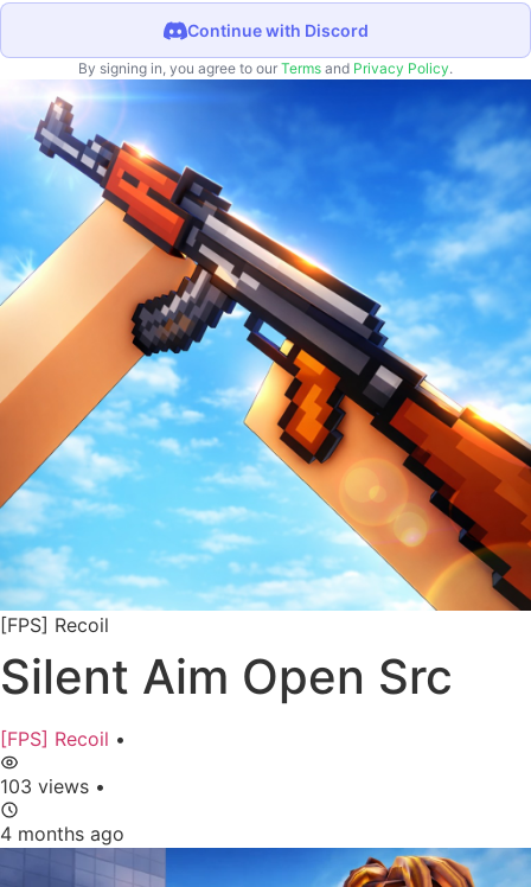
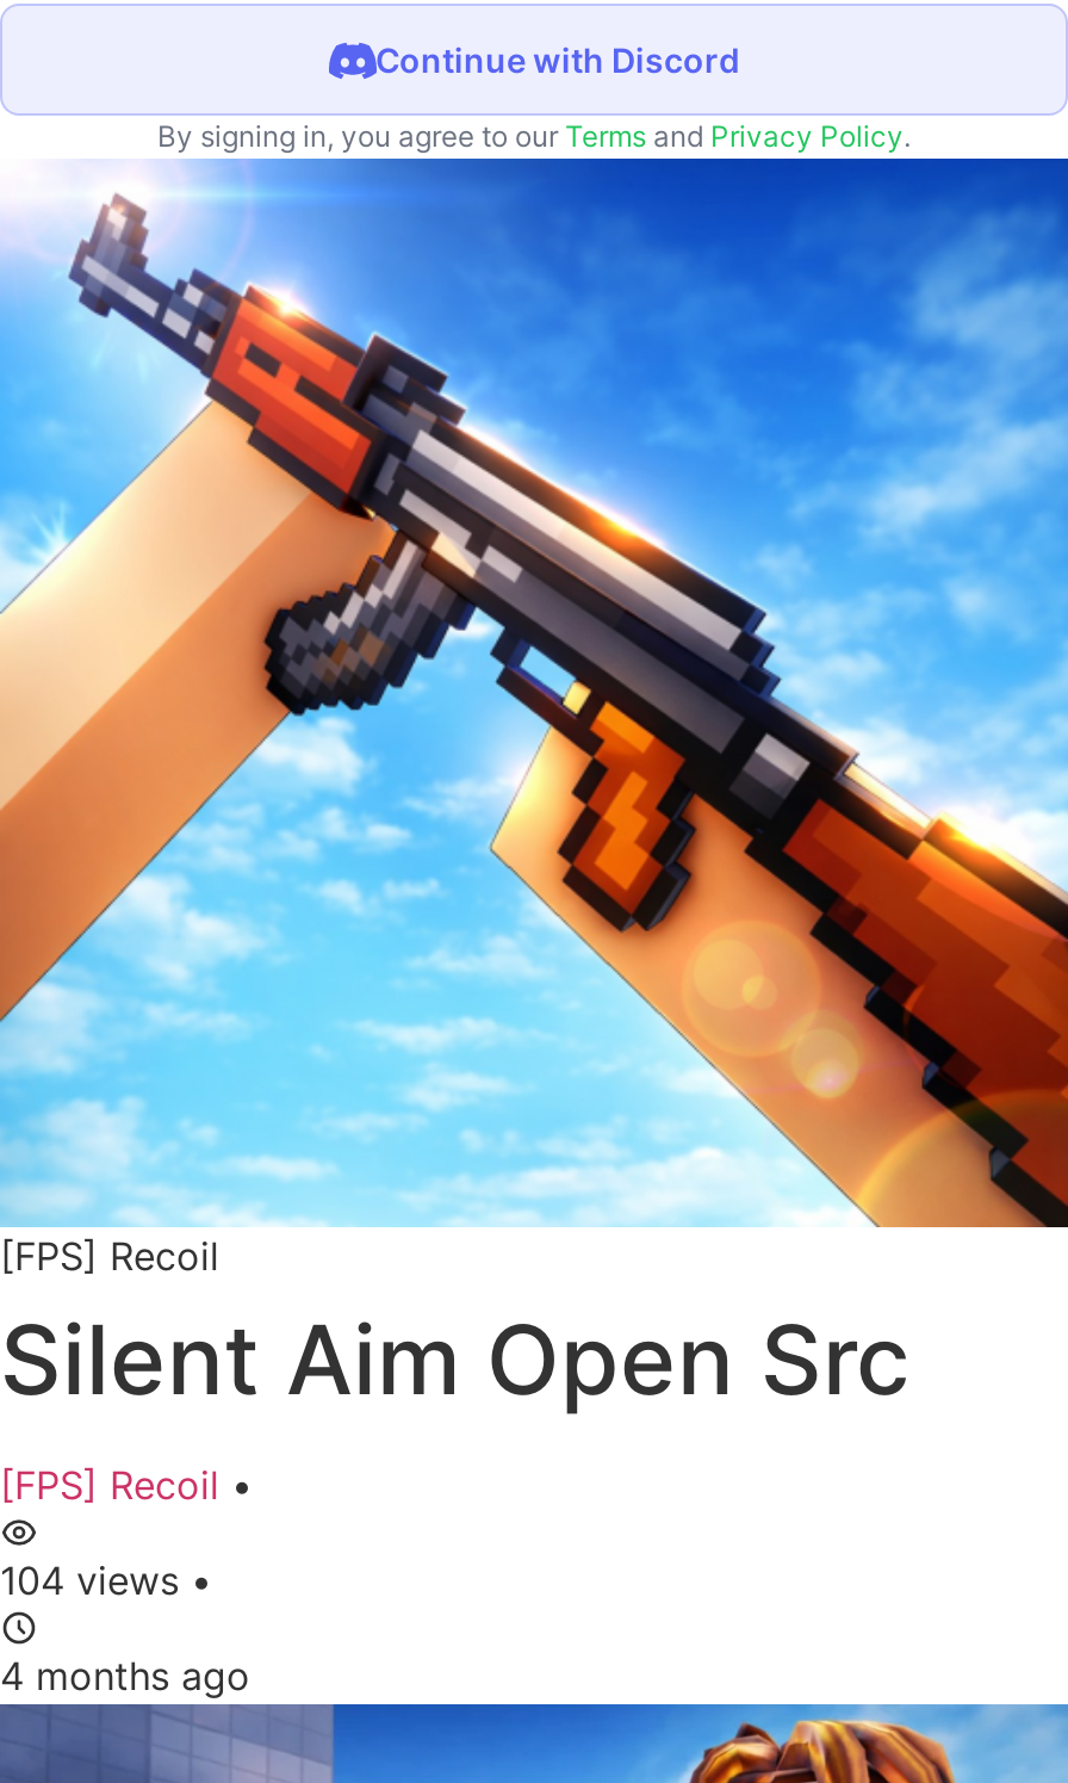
[0,774,105,798] 103 views • -> [0,1556,212,1604] 104 views •

